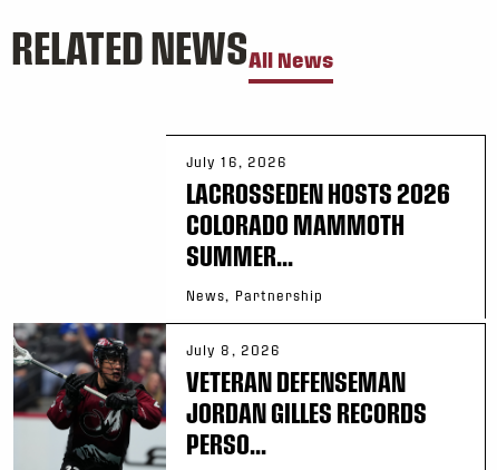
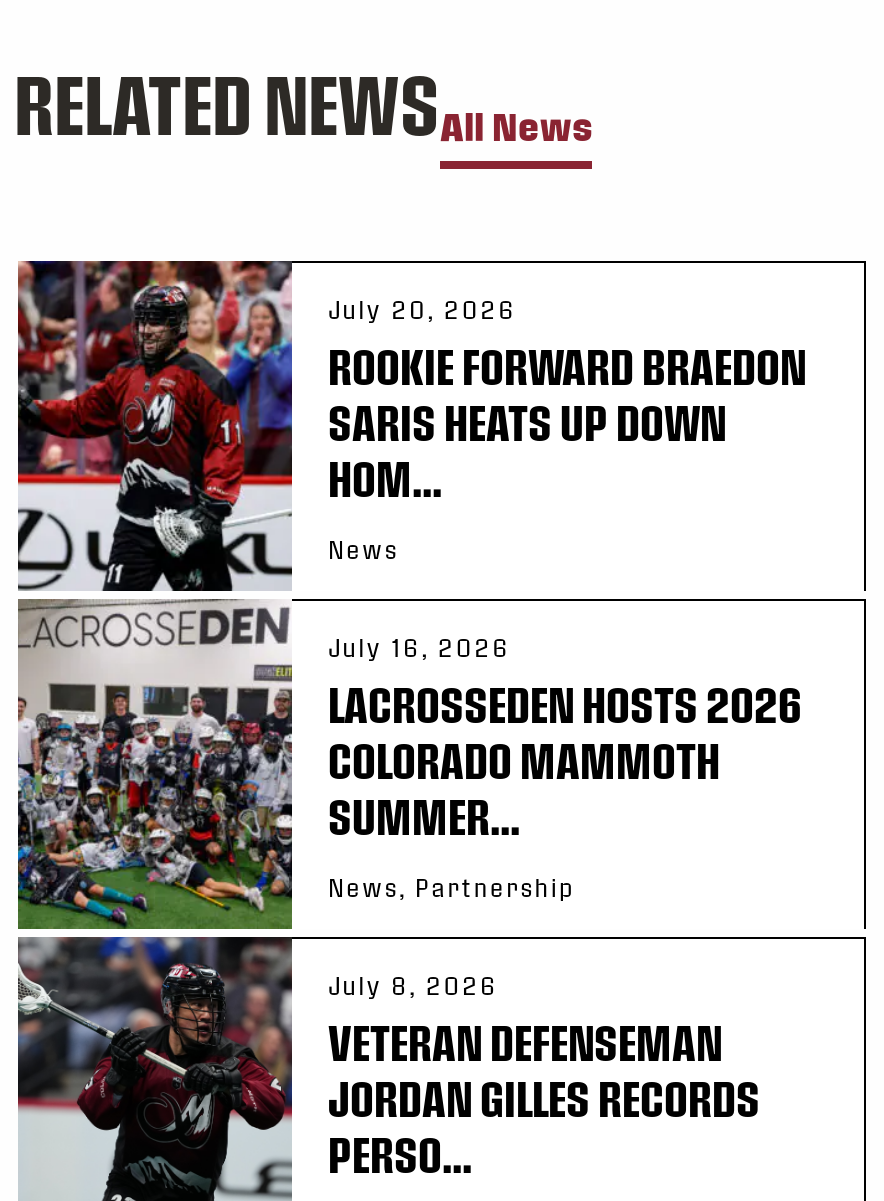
none -> [16,259,806,931] [image] | July 20, 2026 | ROOKIE FORWARD BRAEDON | SARIS HEATS UP DOWN | HOM... | News

